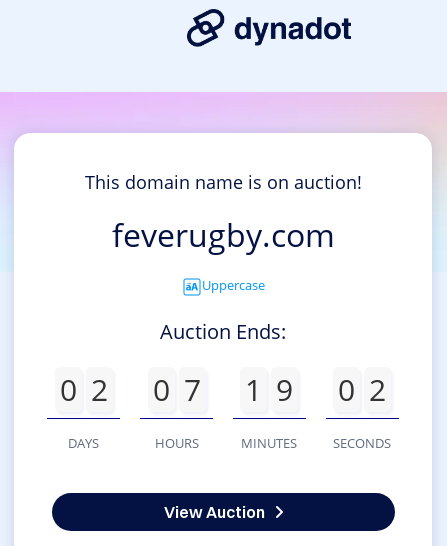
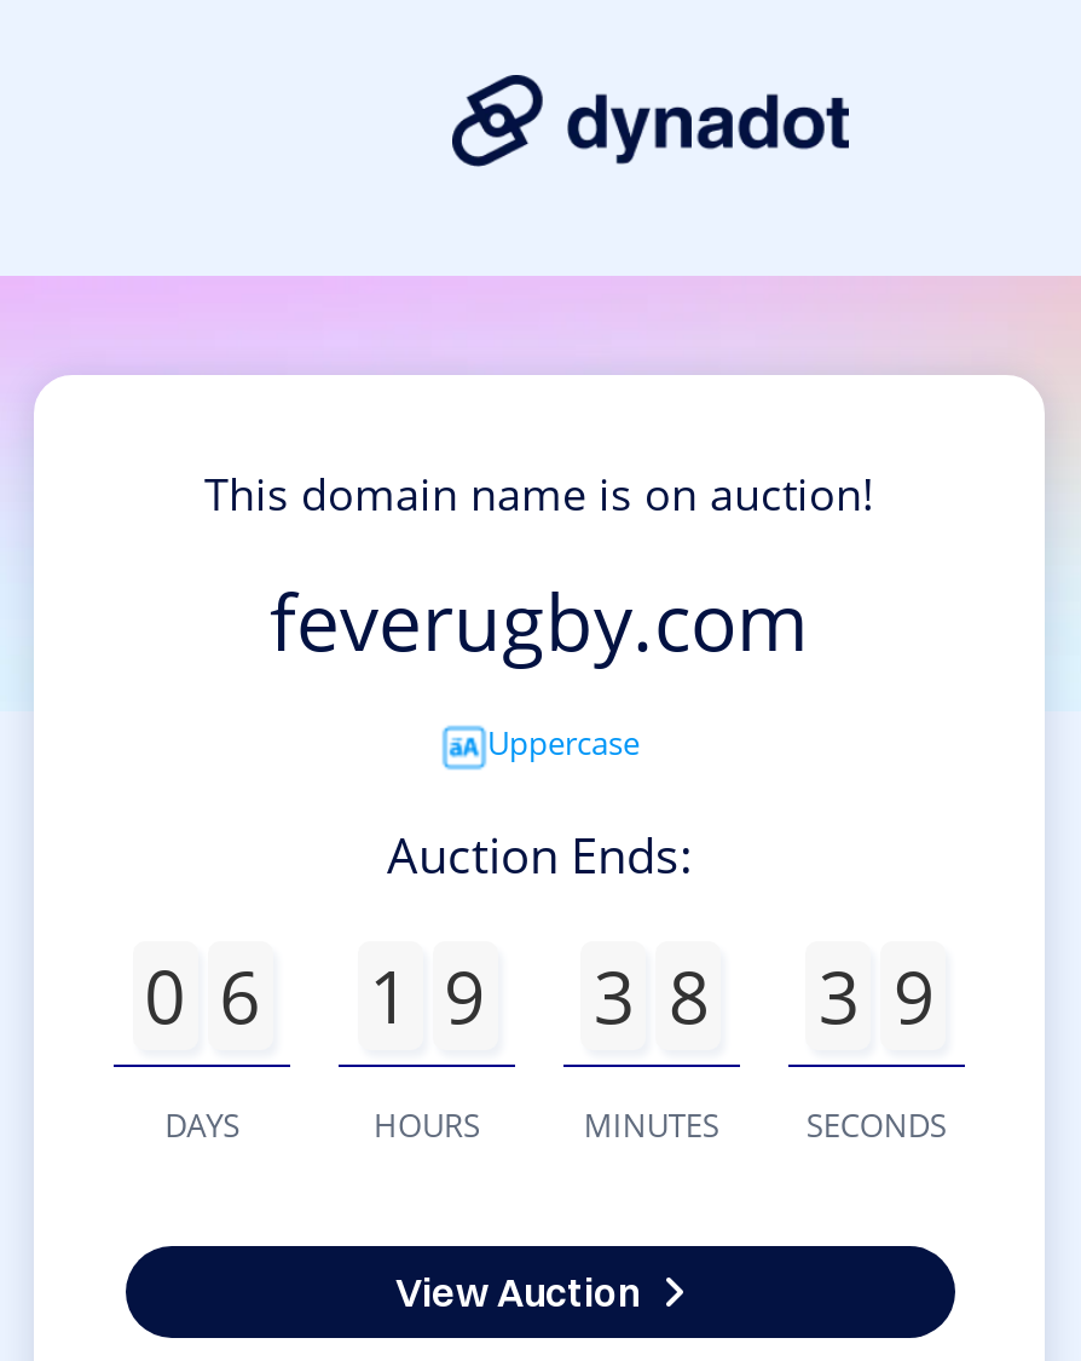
[60,369,108,410] 0 2 -> [144,946,260,1045] 0 6
[152,369,200,410] 0 7 -> [369,946,485,1045] 1 9
[245,369,293,410] 1 9 -> [593,946,710,1045] 3 8
[338,369,386,410] 0 2 -> [818,946,934,1045] 3 9

